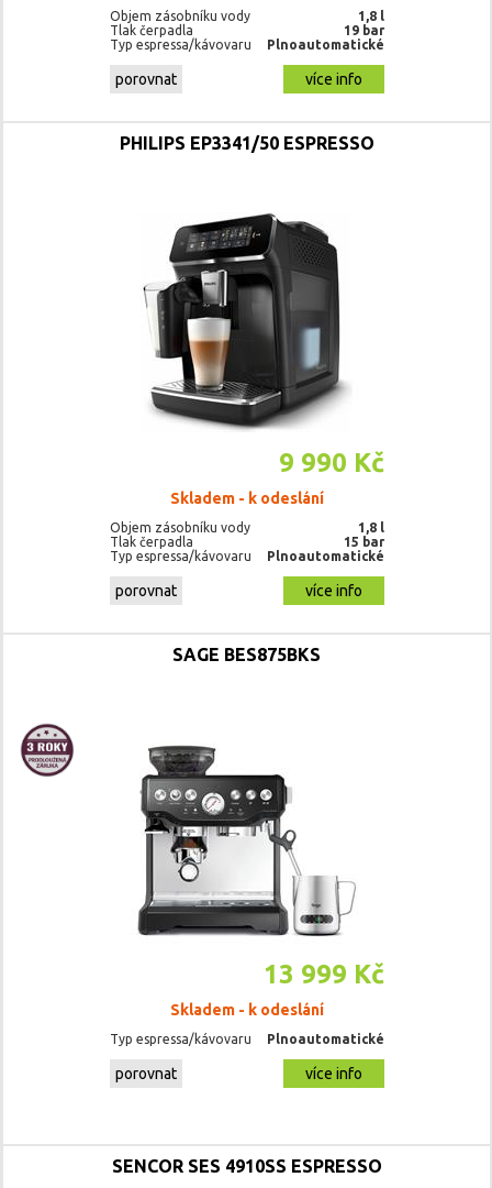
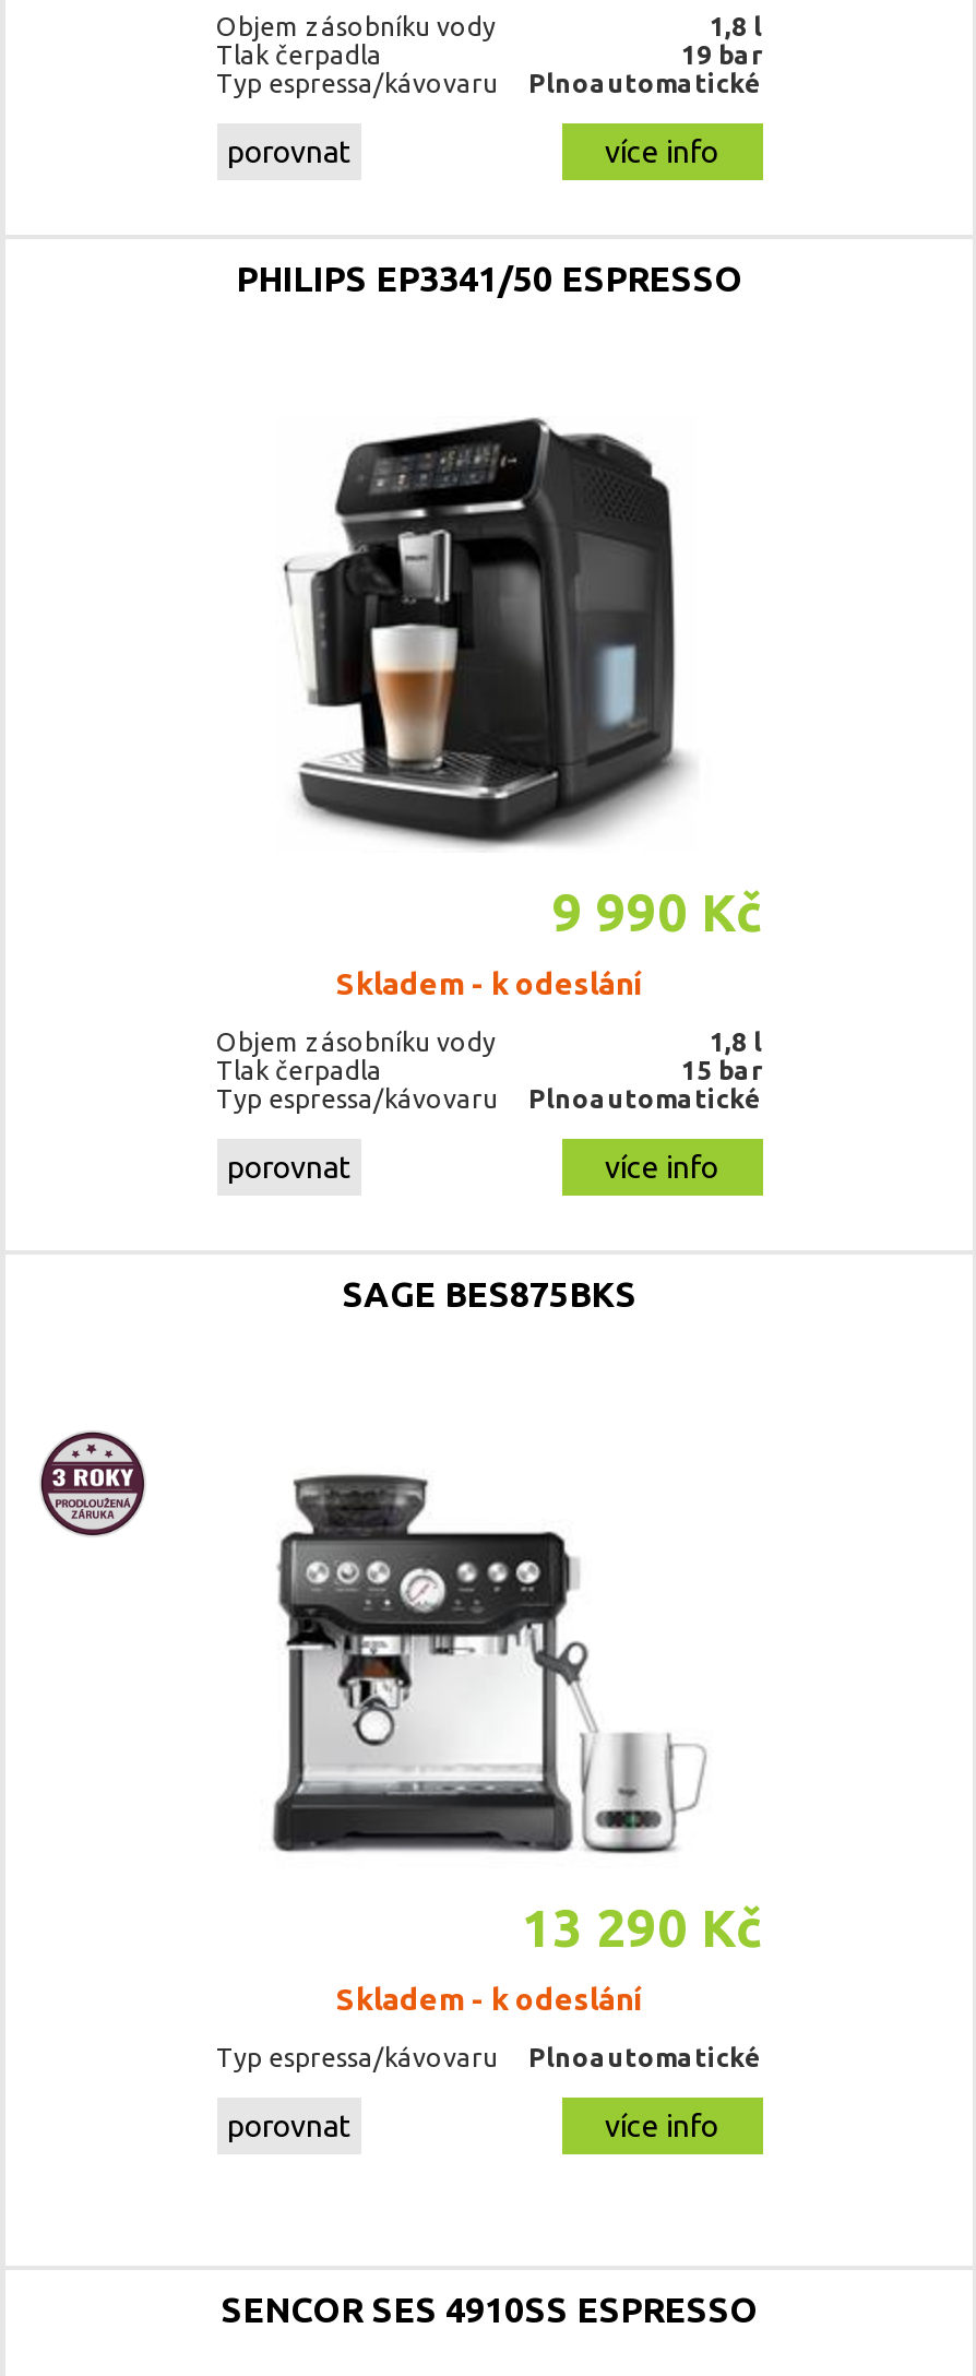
[263,959,384,989] 13 999 Kč -> [522,1899,762,1958] 13 290 Kč

